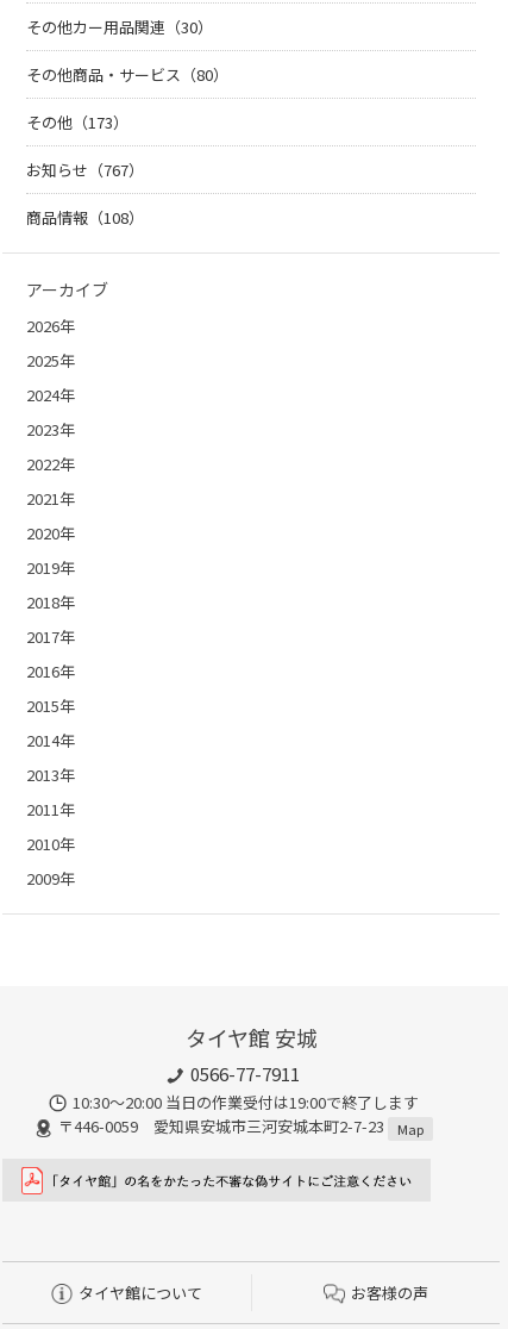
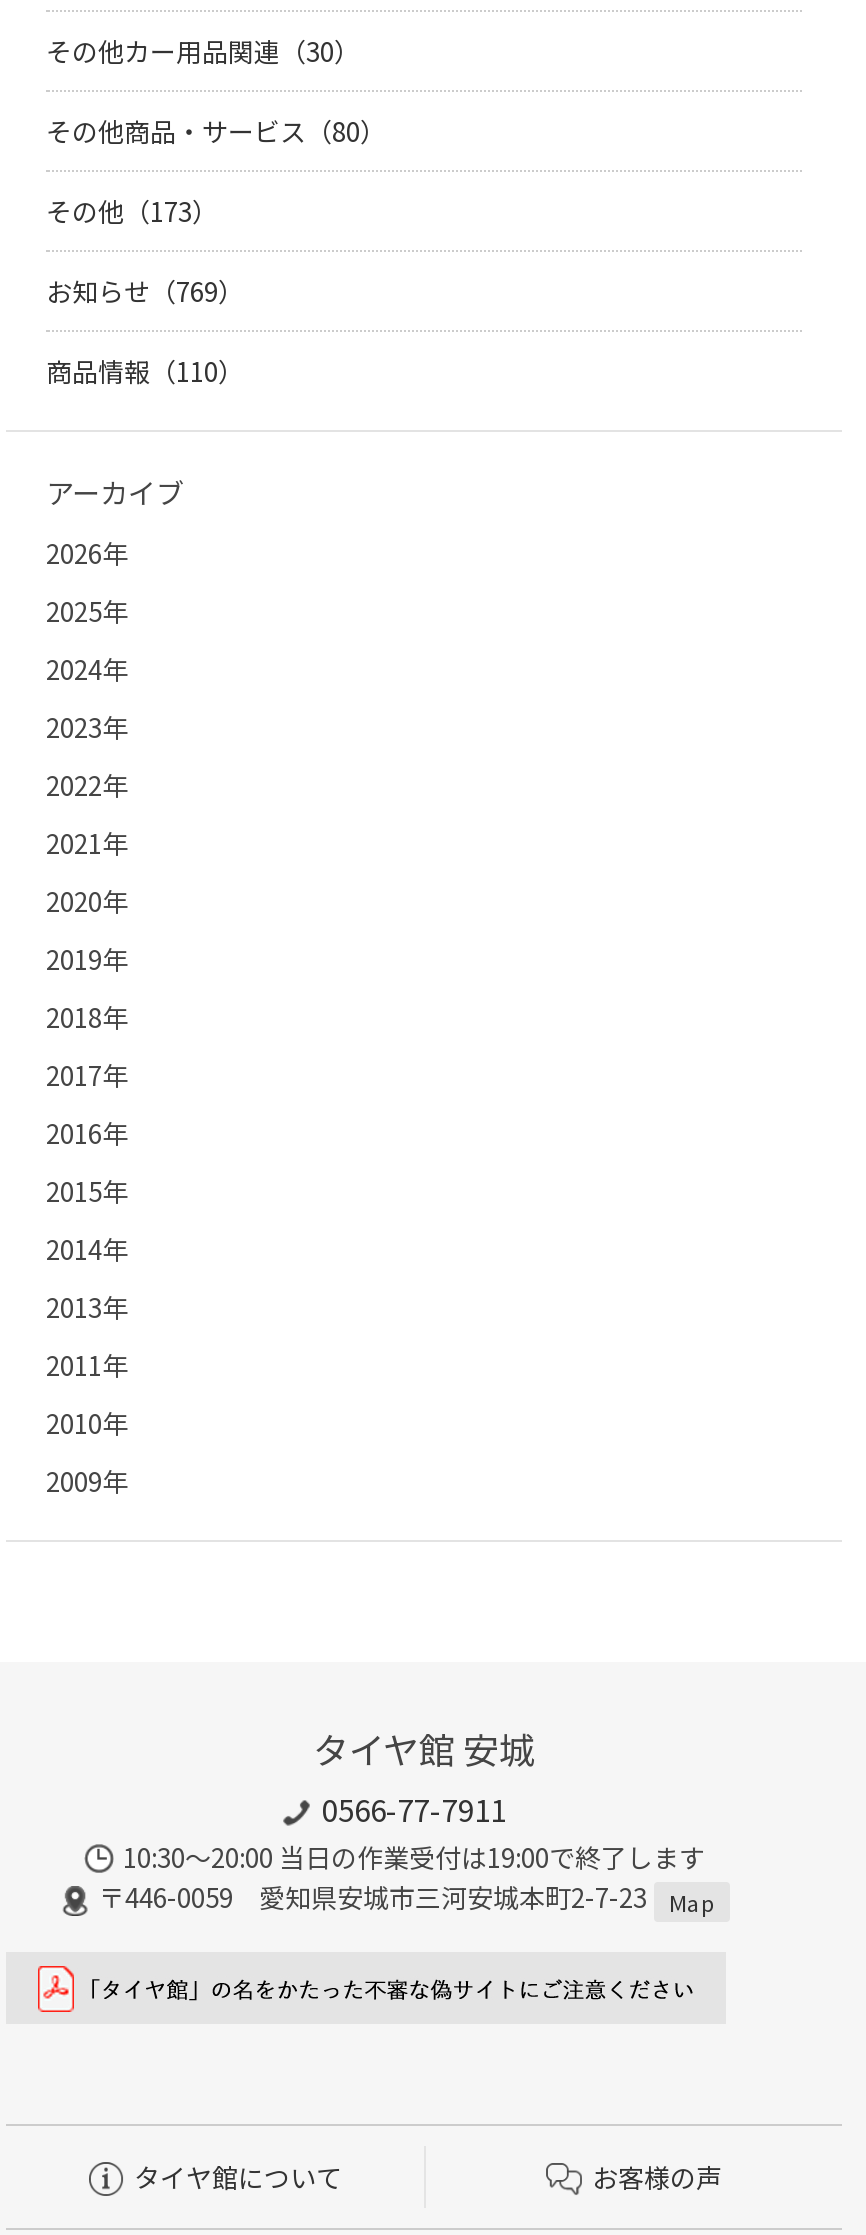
[26,158,144,181] お知らせ（767） -> [46,272,244,310] お知らせ（769）
[26,206,144,229] 商品情報（108） -> [46,352,244,390] 商品情報（110）

